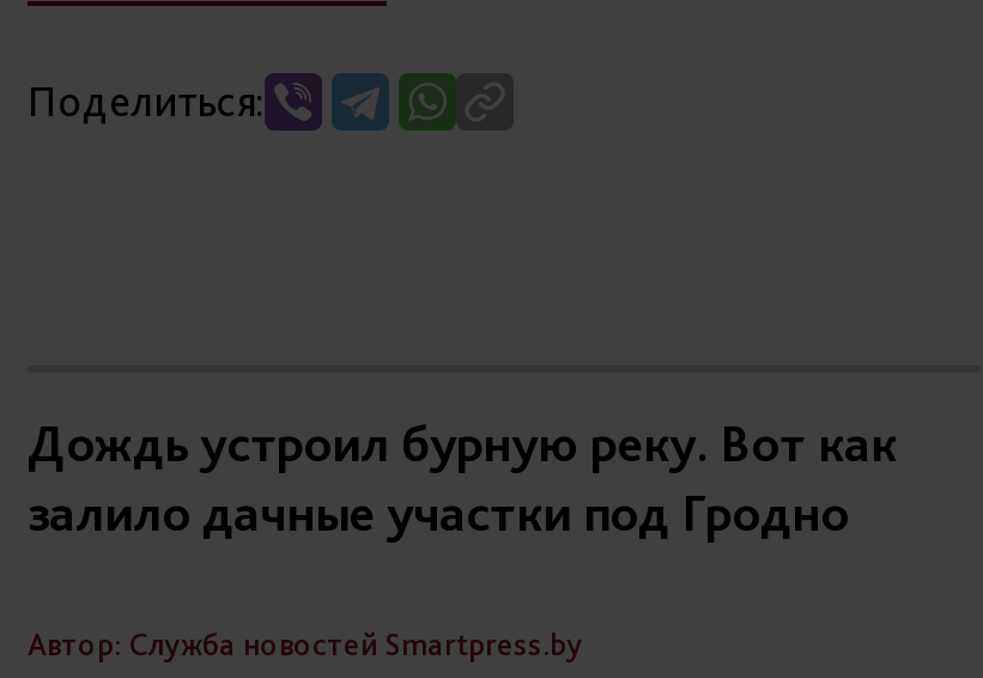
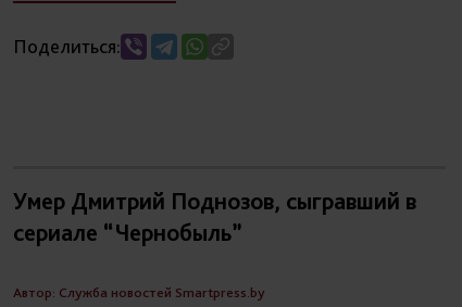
[28,412,897,543] Дождь устроил бурную реку. Вот как | залило дачные участки под Гродно -> [13,186,416,246] Умер Дмитрий Поднозов, сыгравший в | сериале “Чернобыль”

